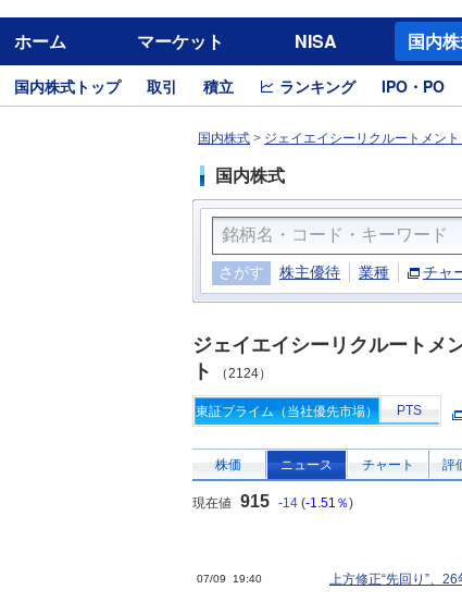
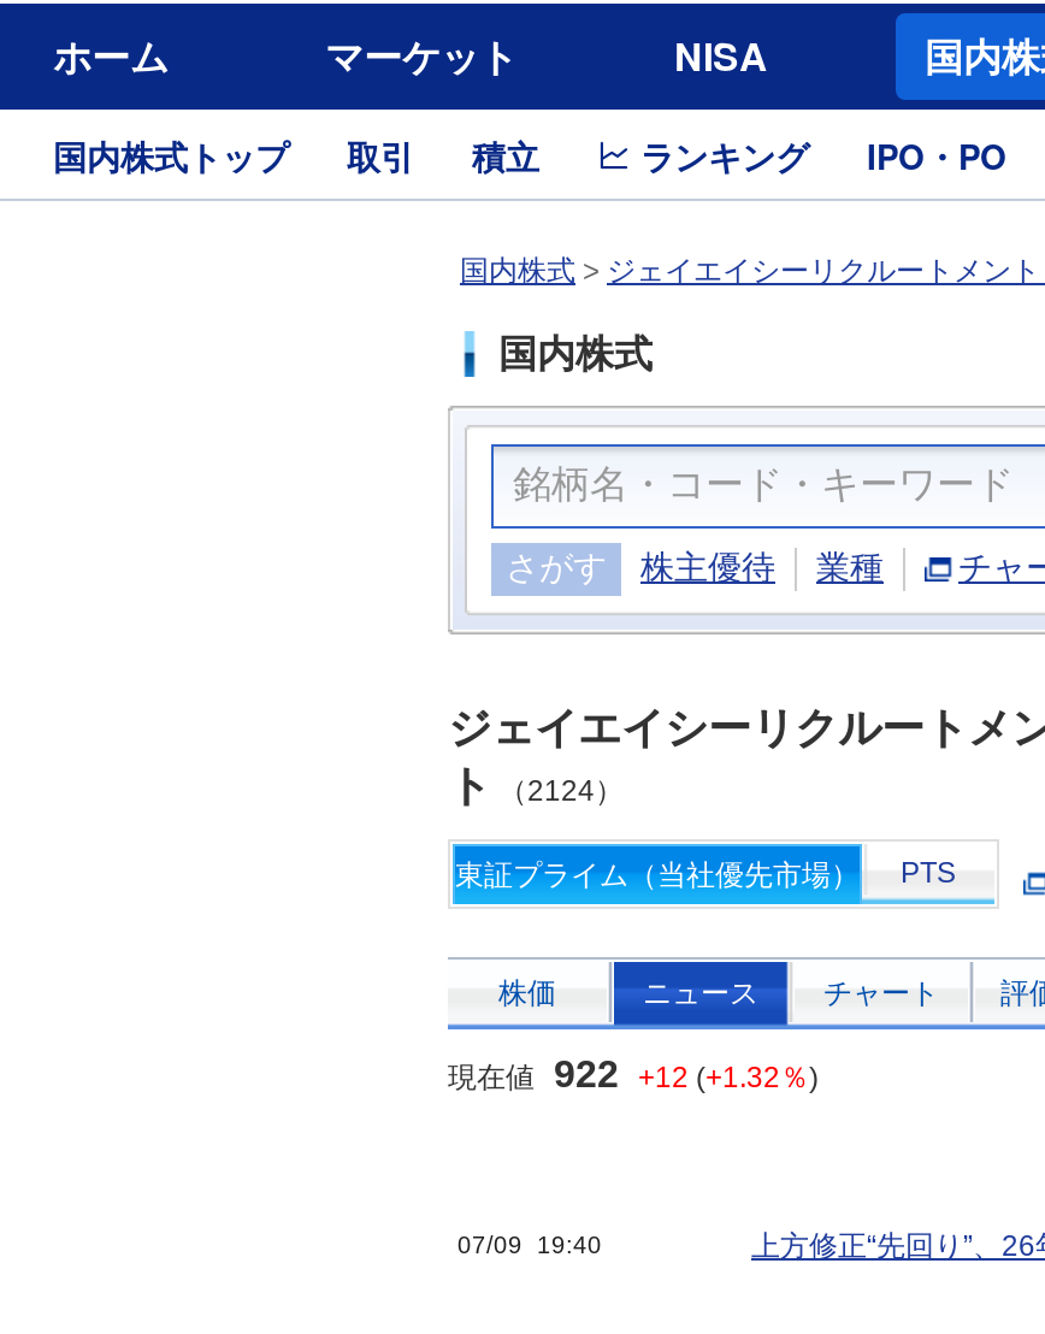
[192,492,353,511] 現在値 915 -14 (-1.51％) -> [448,1053,819,1094] 現在値 922 +12 (+1.32％)

